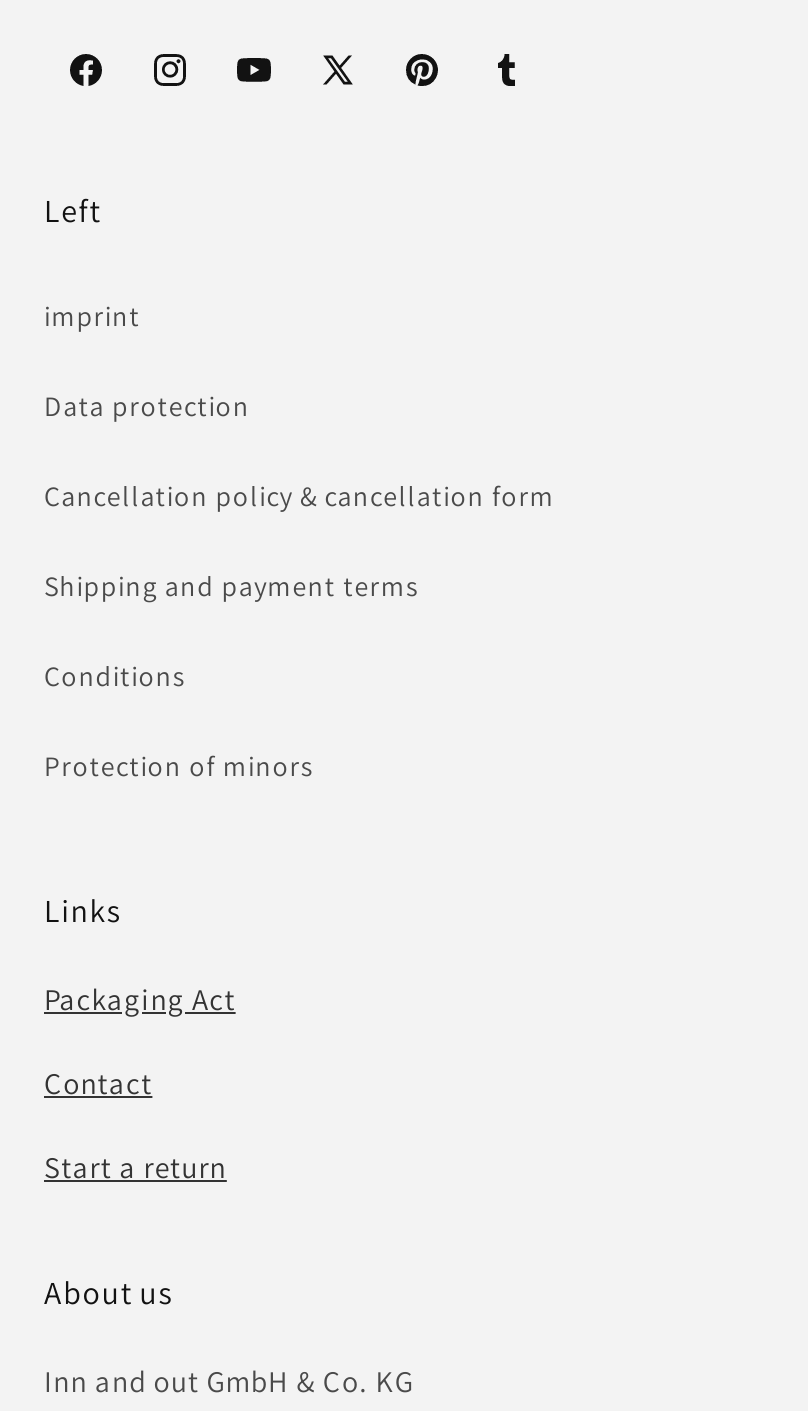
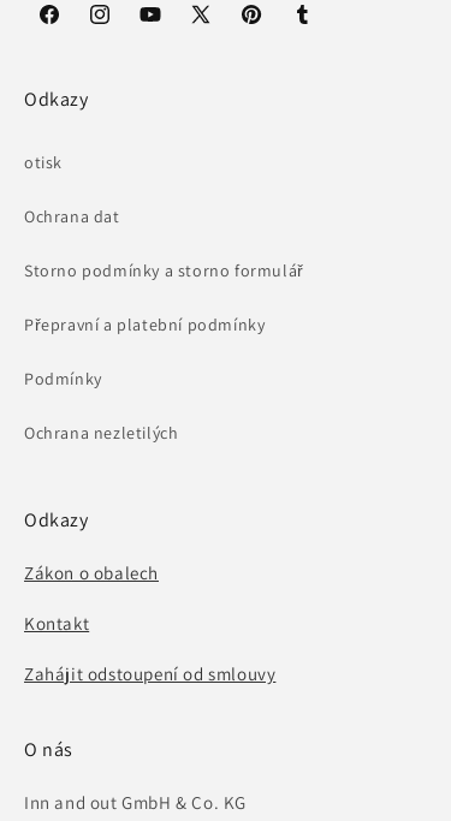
[44,190,101,232] Left -> [24,87,89,112] Odkazy
[44,298,140,334] imprint -> [24,151,63,173] otisk
[44,388,250,424] Data protection -> [24,206,120,227] Ochrana dat
[44,478,555,514] Cancellation policy & cancellation form -> [24,260,304,281] Storno podmínky a storno formulář
[44,568,419,604] Shipping and payment terms -> [24,314,265,335] Přepravní a platební podmínky
[44,658,186,694] Conditions -> [24,368,102,389] Podmínky
[44,748,314,784] Protection of minors -> [24,422,178,444] Ochrana nezletilých
[44,890,122,932] Links -> [24,507,89,533] Odkazy
[44,980,236,1018] Packaging Act -> [24,561,159,584] Zákon o obalech
[44,1064,152,1102] Contact -> [24,612,89,635] Kontakt
[44,1148,227,1186] Start a return -> [24,662,276,685] Zahájit odstoupení od smlouvy
[44,1272,174,1314] About us -> [24,737,73,762] O nás

